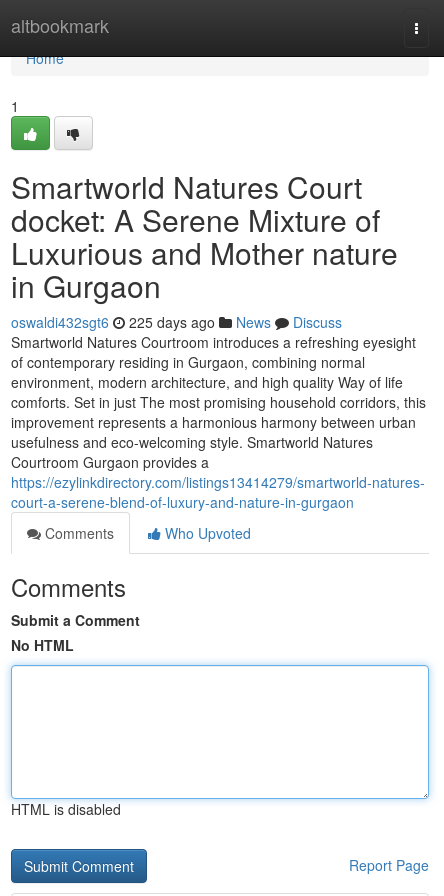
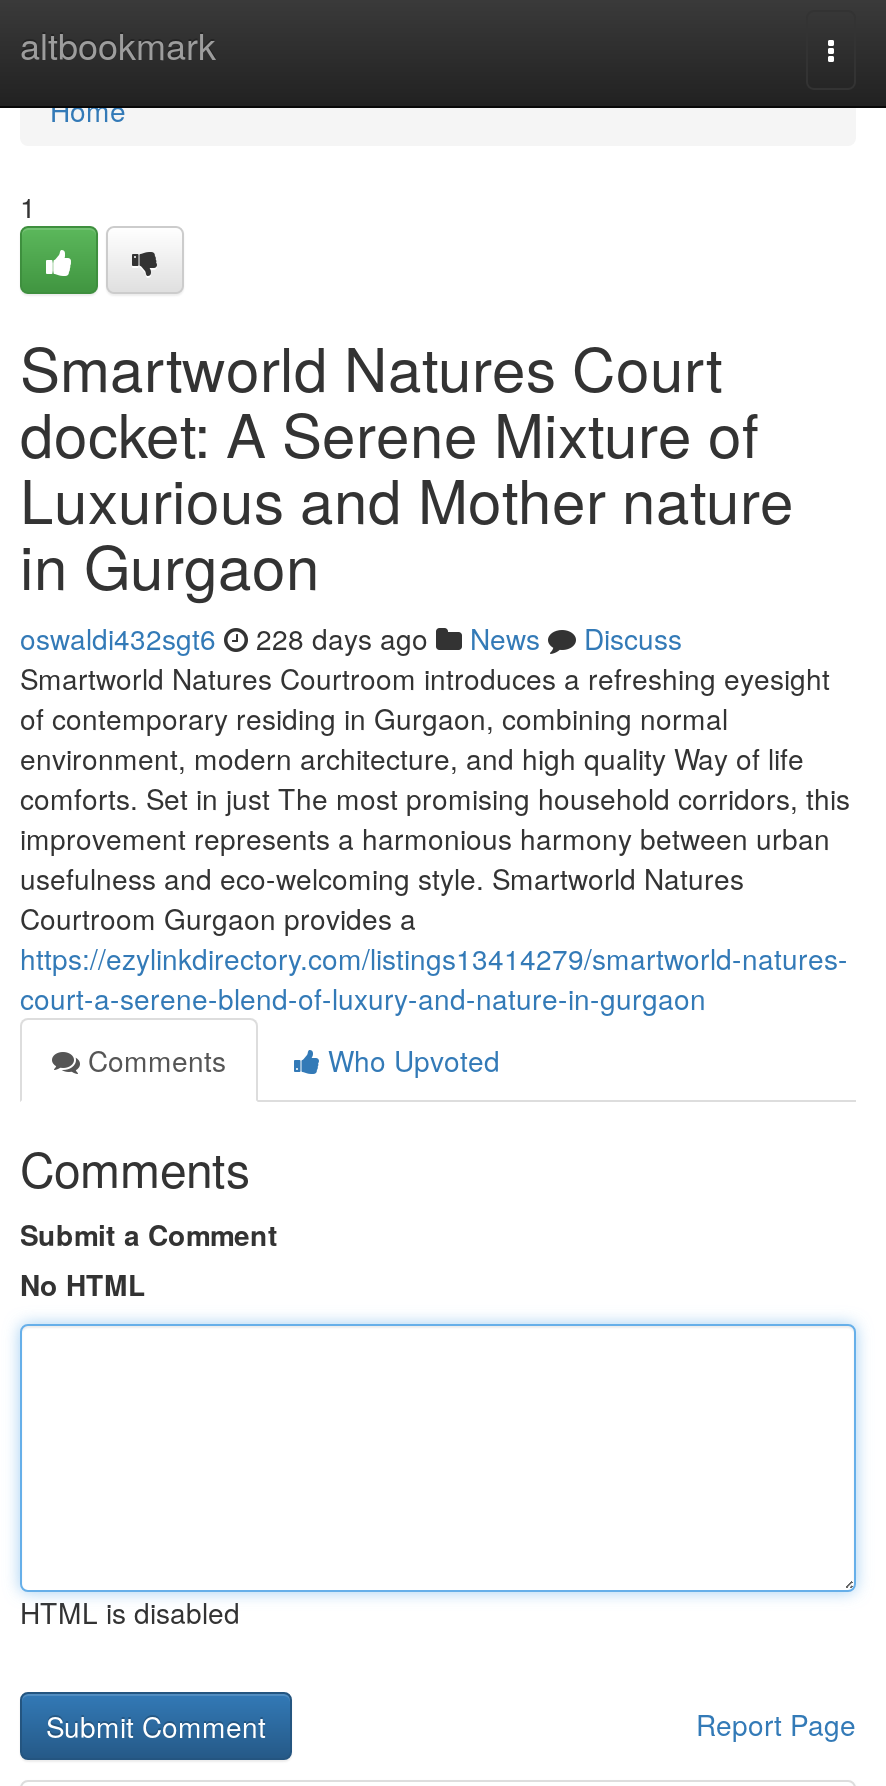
[11,312,342,332] oswaldi432sgt6 225 days ago News Discuss -> [20,618,682,658] oswaldi432sgt6 228 days ago News Discuss

